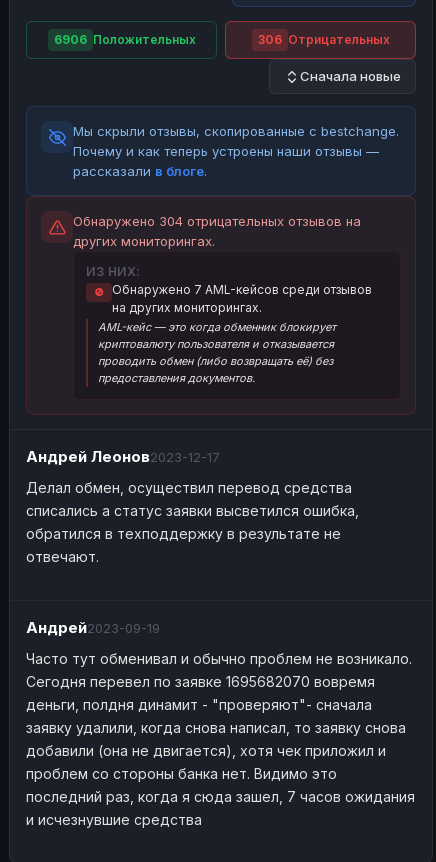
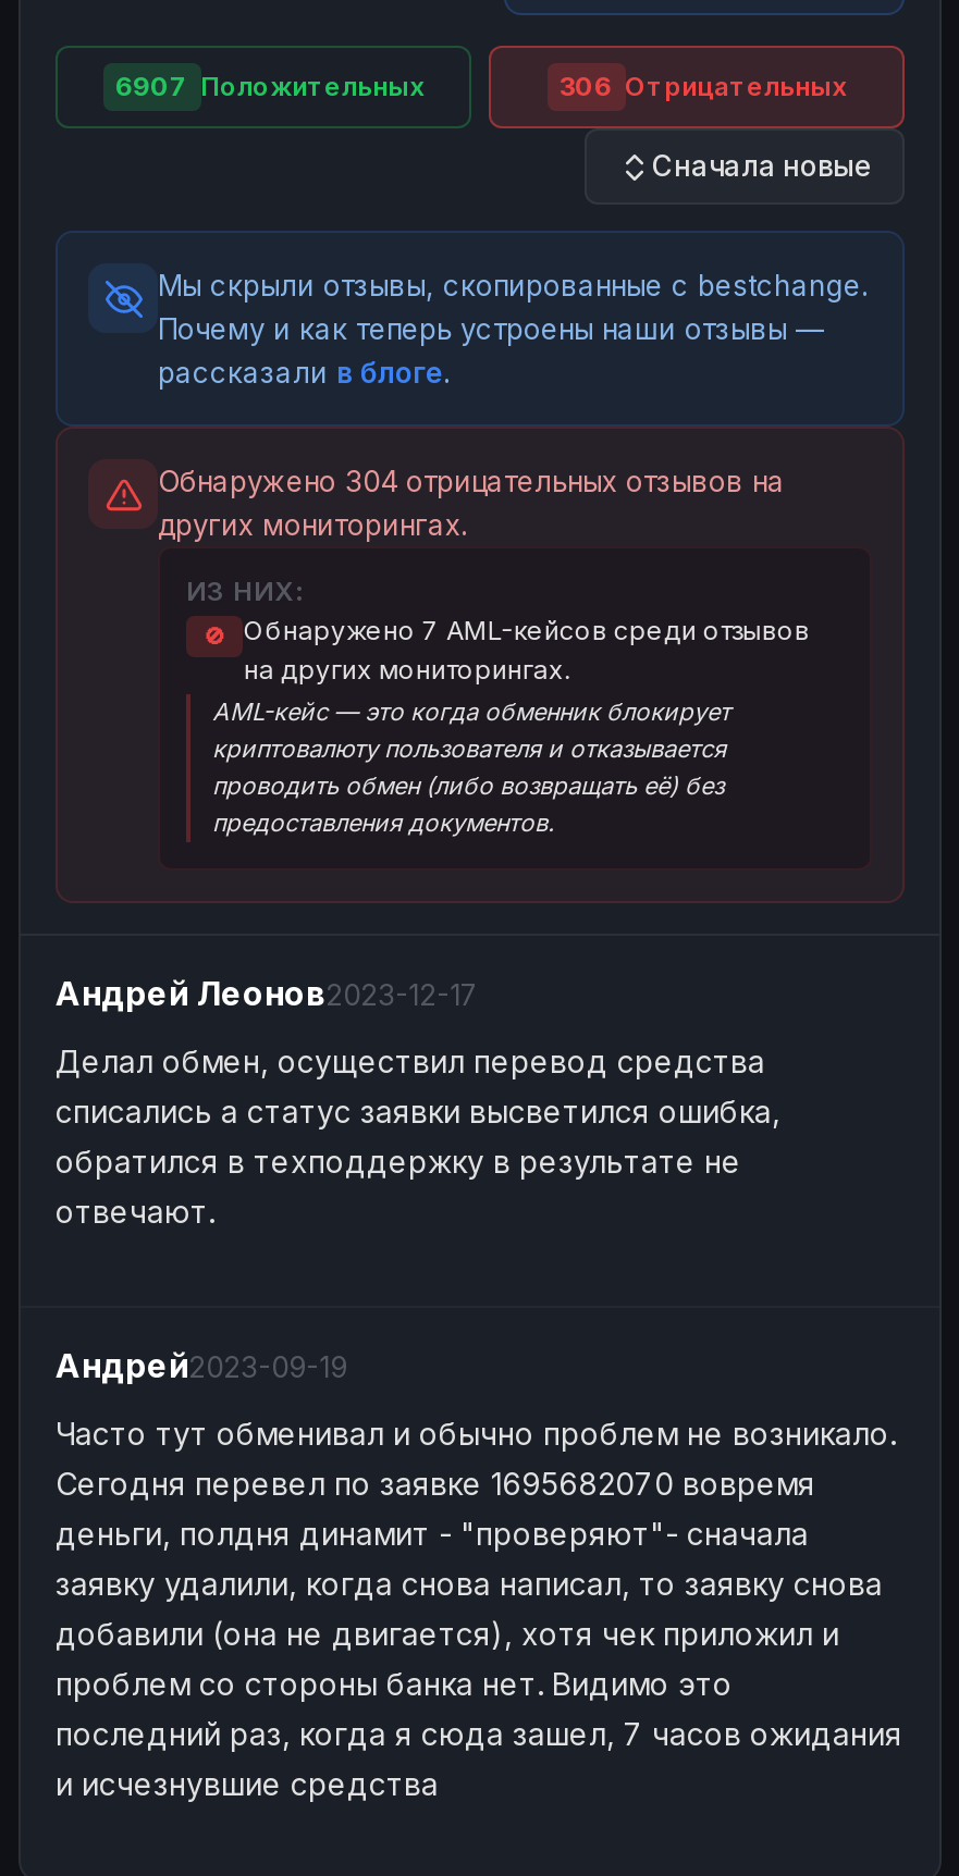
[53,32,195,47] 6906 Положительных -> [115,70,425,102] 6907 Положительных

